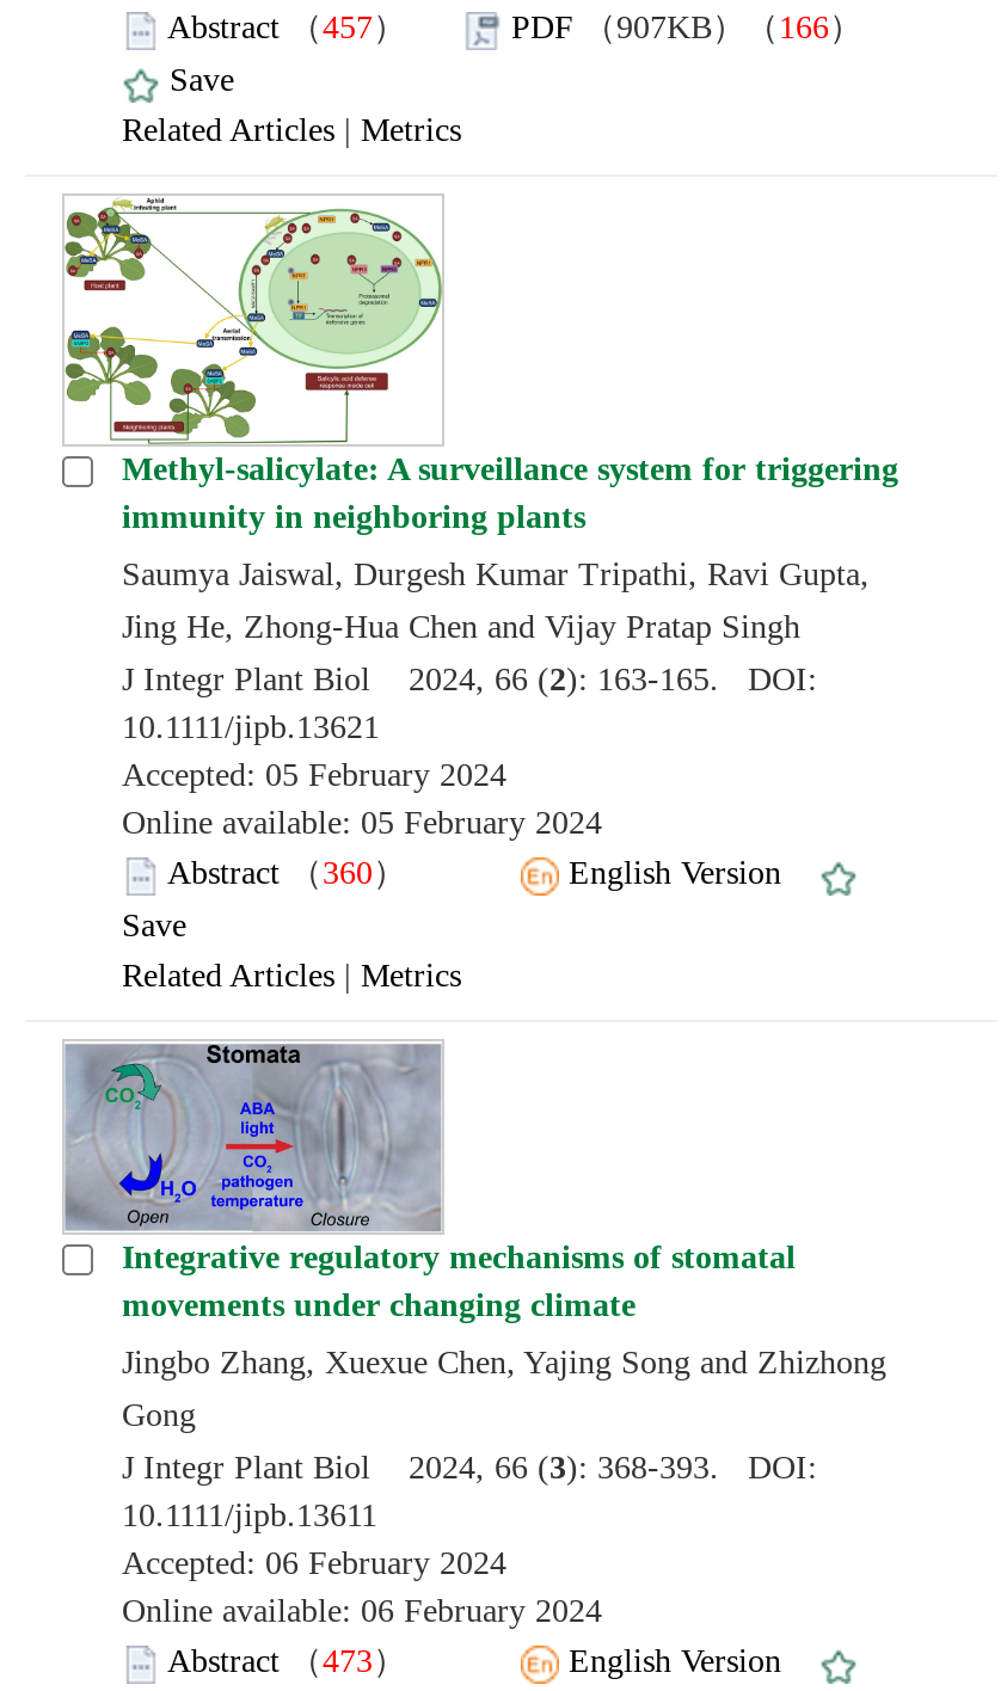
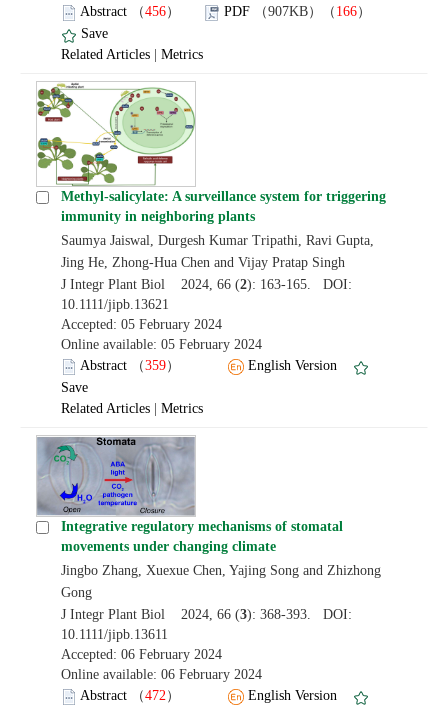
[167,10,920,45] Abstract（457） PDF（907KB）（166） -> [80,4,395,19] Abstract（456） PDF（907KB）（166）
[167,855,781,891] Abstract（360） English Version -> [80,358,337,373] Abstract（359） English Version
[167,1644,781,1680] Abstract（473） English Version -> [80,688,337,703] Abstract（472） English Version

